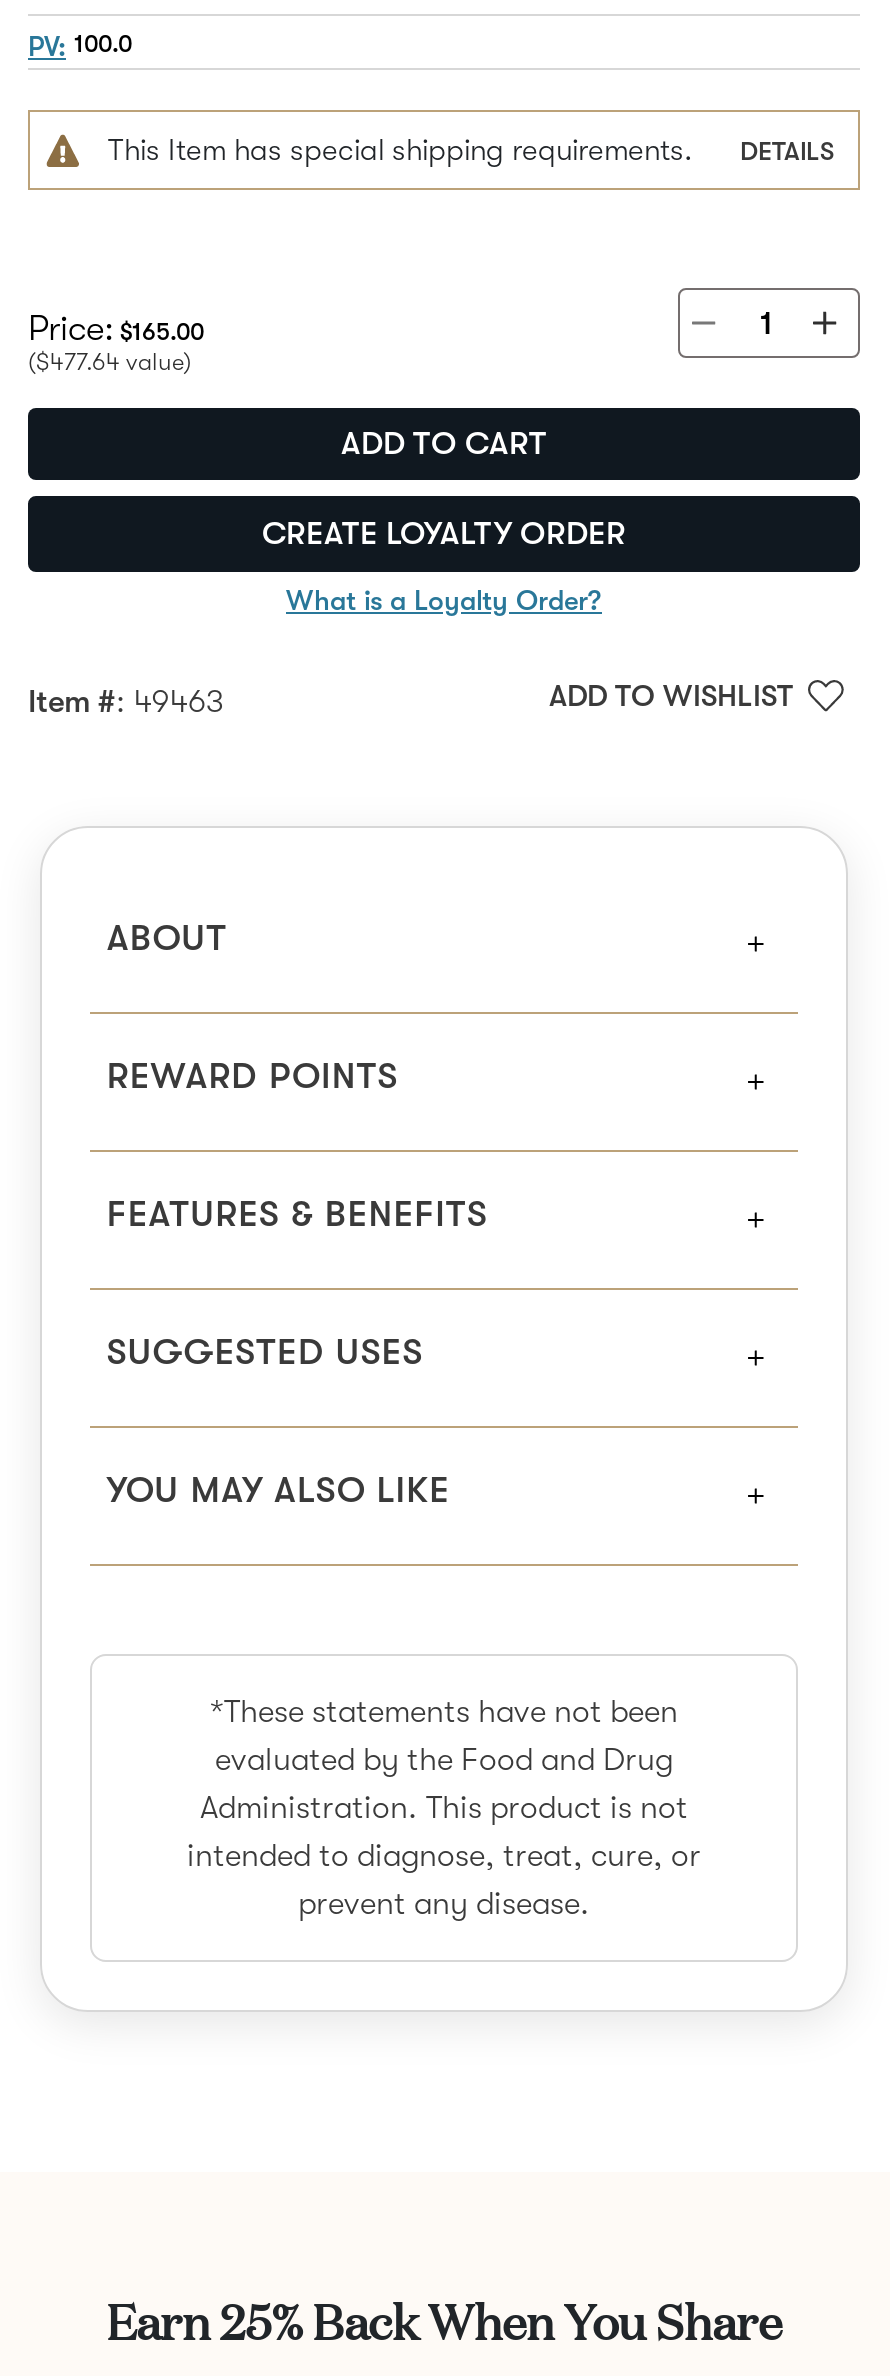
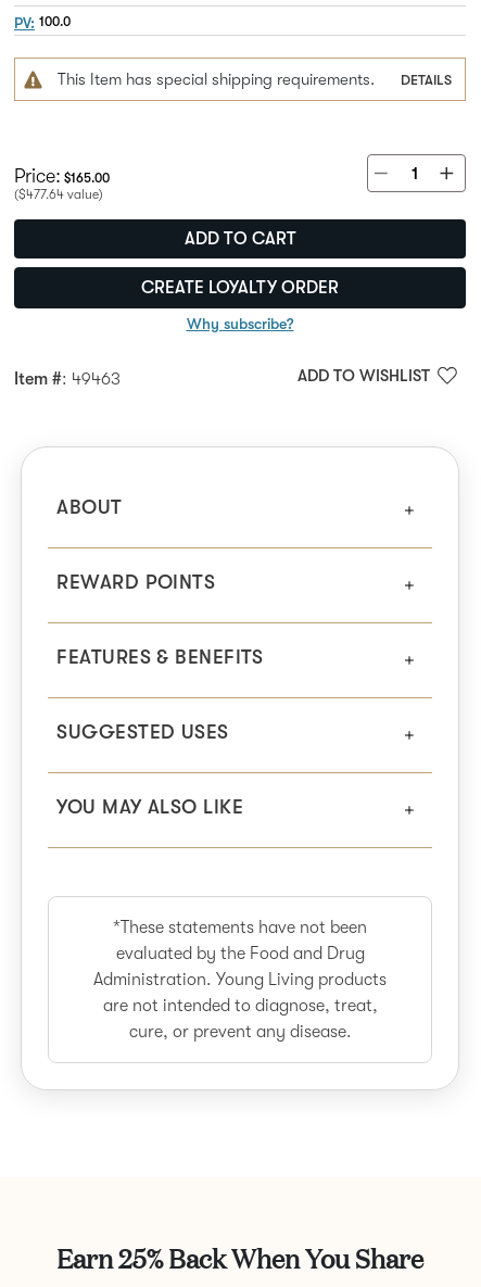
[286,585,602,617] What is a Loyalty Order? -> [186,315,294,333] Why subscribe?
[187,1791,701,1923] Administration. This product is not | intended to diagnose, treat, cure, or | prevent any disease. -> [93,970,387,1042] Administration. Young Living products | are not intended to diagnose, treat, | cure, or prevent any disease.

